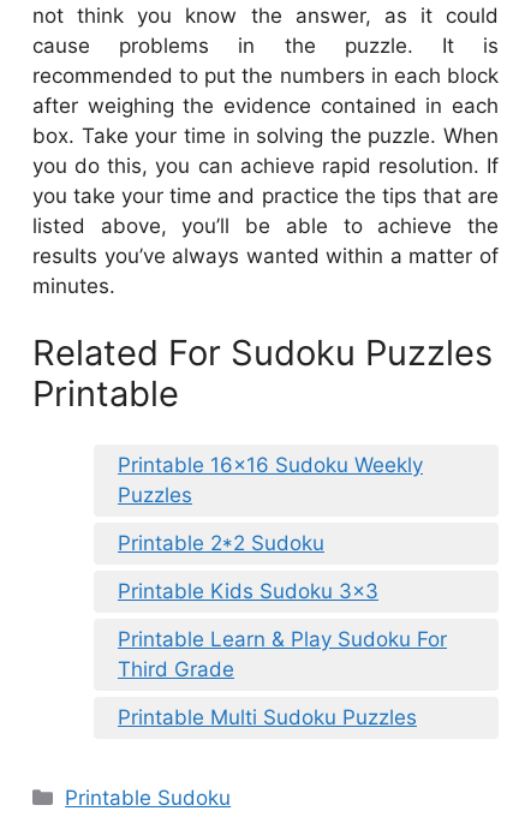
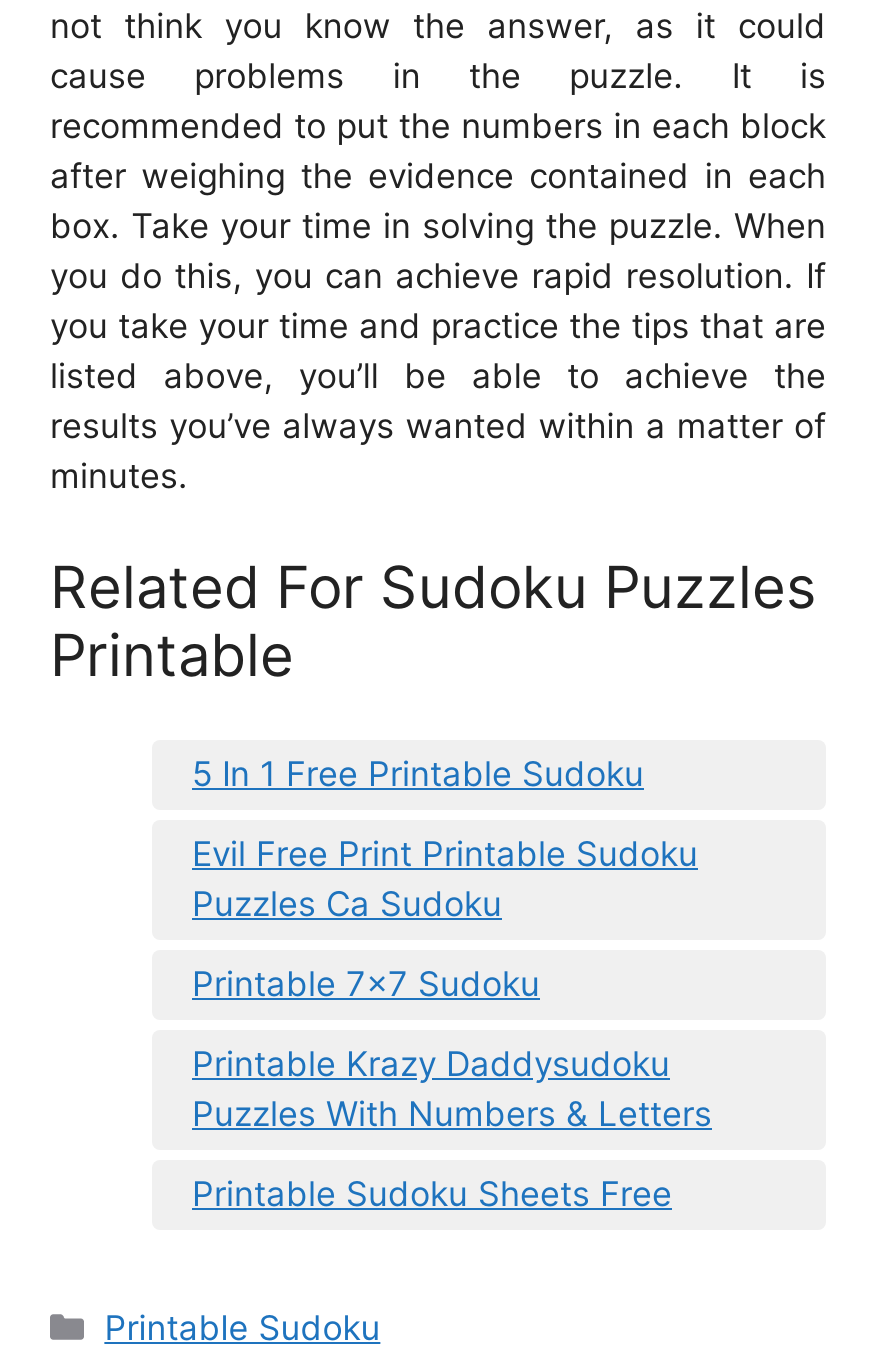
[118,453,423,507] Printable 16×16 Sudoku Weekly | Puzzles -> [192,755,644,795] 5 In 1 Free Printable Sudoku
[118,531,324,555] Printable 2*2 Sudoku -> [192,835,698,925] Evil Free Print Printable Sudoku | Puzzles Ca Sudoku
[118,579,378,603] Printable Kids Sudoku 3×3 -> [192,965,540,1005] Printable 7×7 Sudoku
[118,628,447,682] Printable Learn & Play Sudoku For | Third Grade -> [192,1045,712,1135] Printable Krazy Daddysudoku | Puzzles With Numbers & Letters
[118,706,417,730] Printable Multi Sudoku Puzzles -> [192,1175,672,1215] Printable Sudoku Sheets Free

